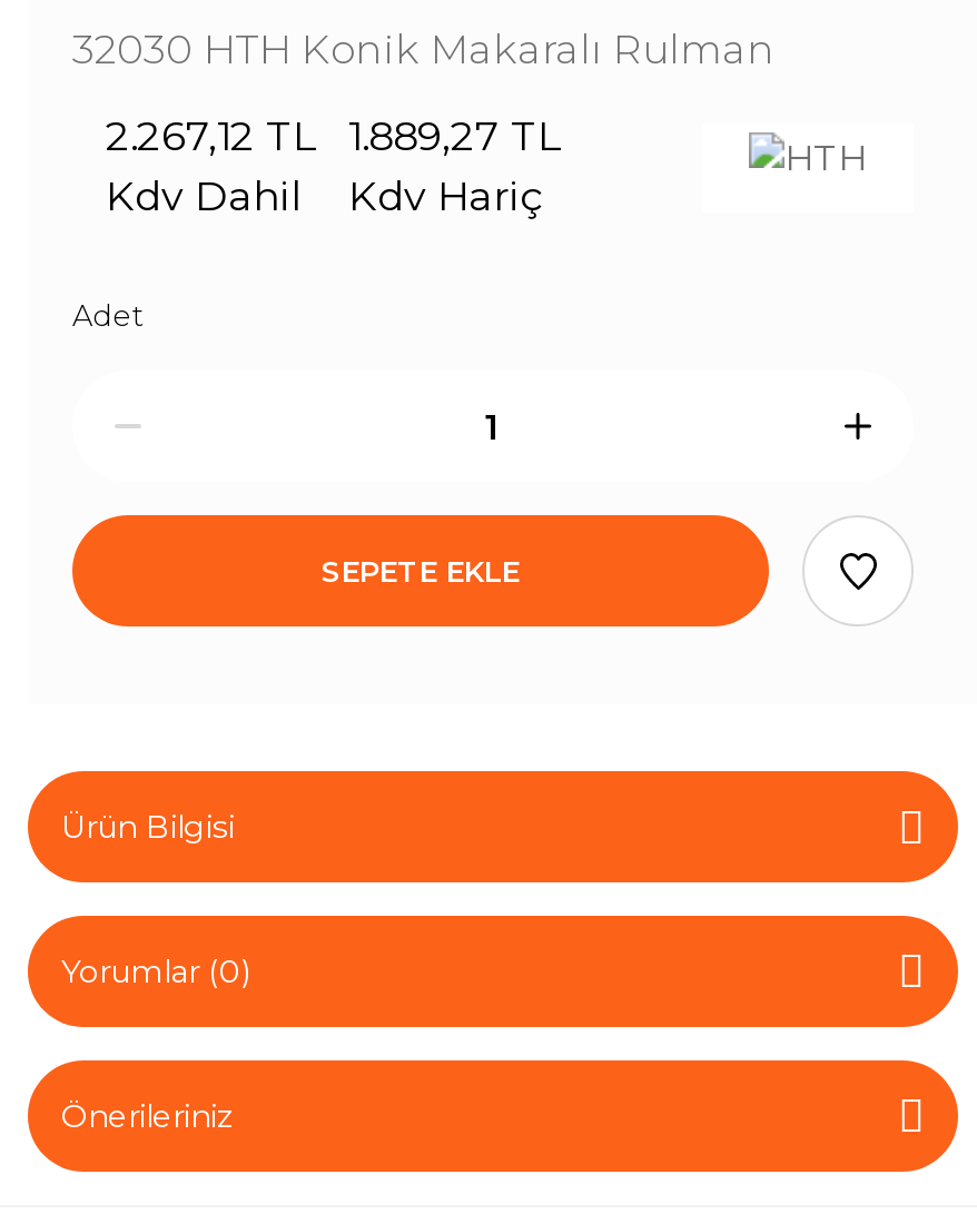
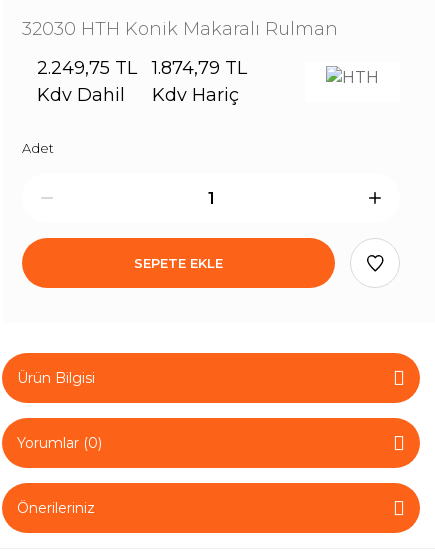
[106,112,315,161] 2.267,12 TL -> [37,57,137,79] 2.249,75 TL
[348,112,560,161] 1.889,27 TL -> [152,57,247,79] 1.874,79 TL

